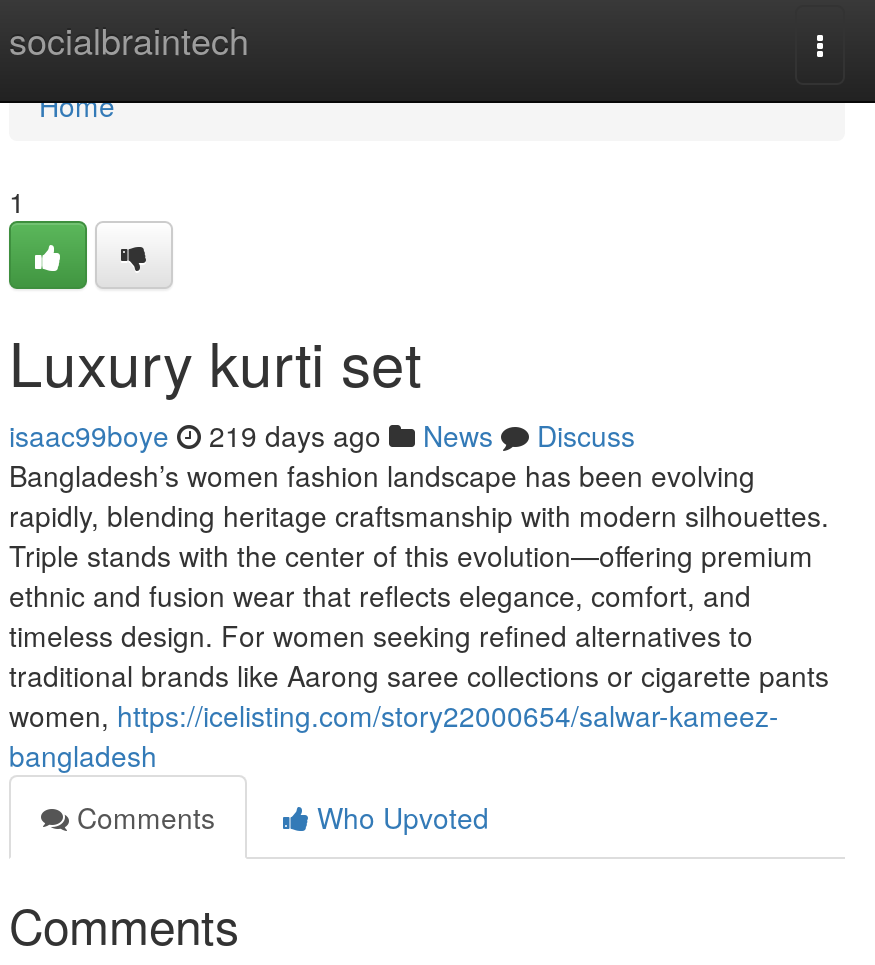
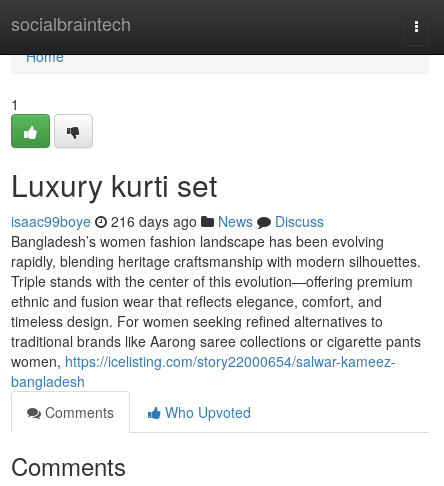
[9,415,635,455] isaac99boye 219 days ago News Discuss -> [11,211,324,231] isaac99boye 216 days ago News Discuss

